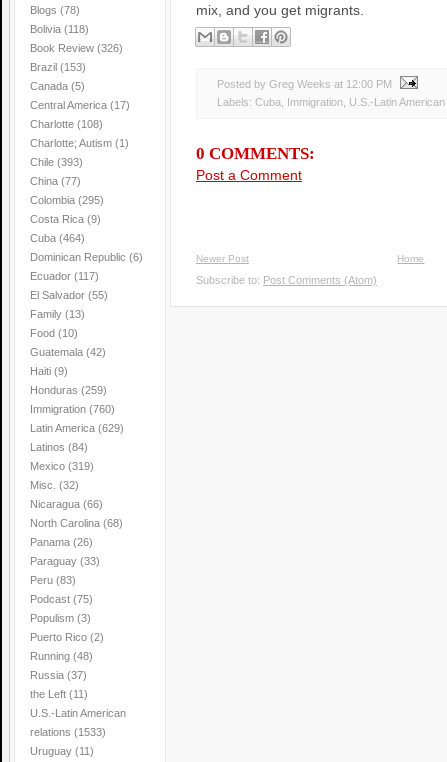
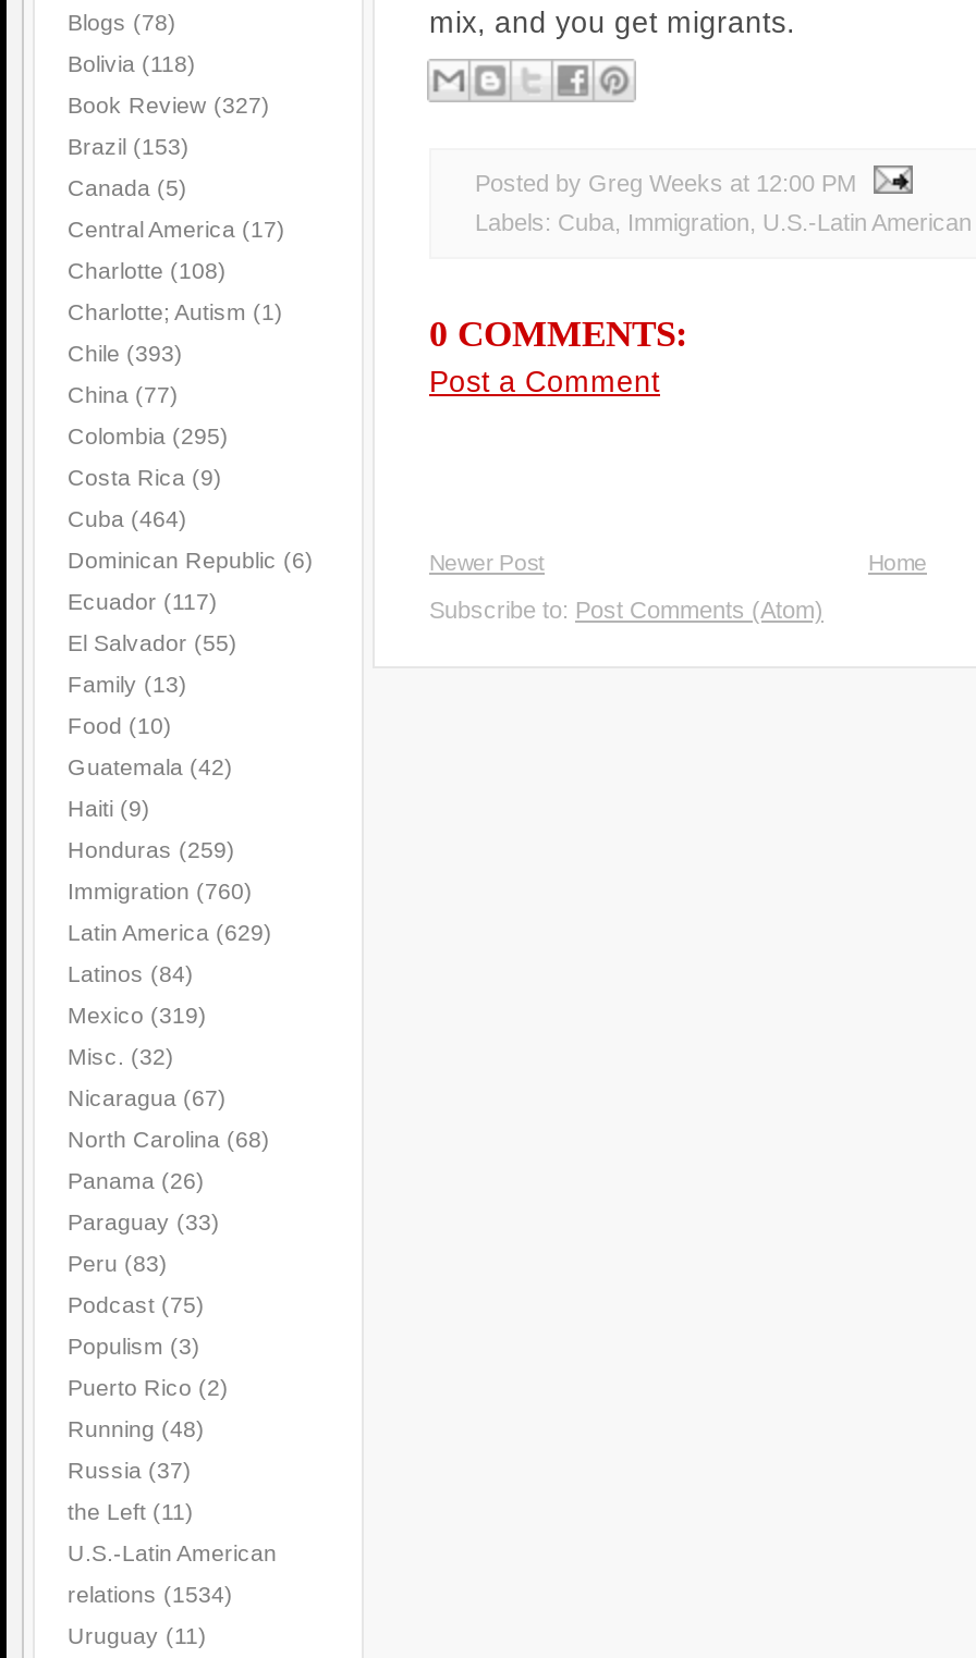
[30,42,123,54] Book Review (326) -> [68,91,270,118] Book Review (327)
[30,498,103,510] Nicaragua (66) -> [68,1084,227,1110] Nicaragua (67)
[30,726,106,738] relations (1533) -> [68,1581,233,1607] relations (1534)

